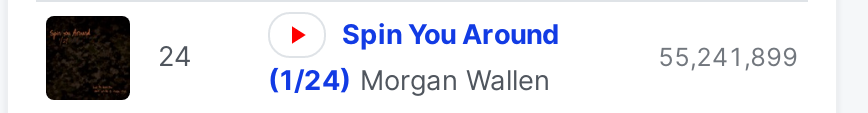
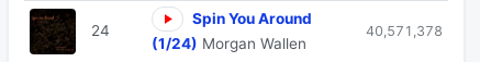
[658,42,798,72] 55,241,899 -> [366,23,443,39] 40,571,378

